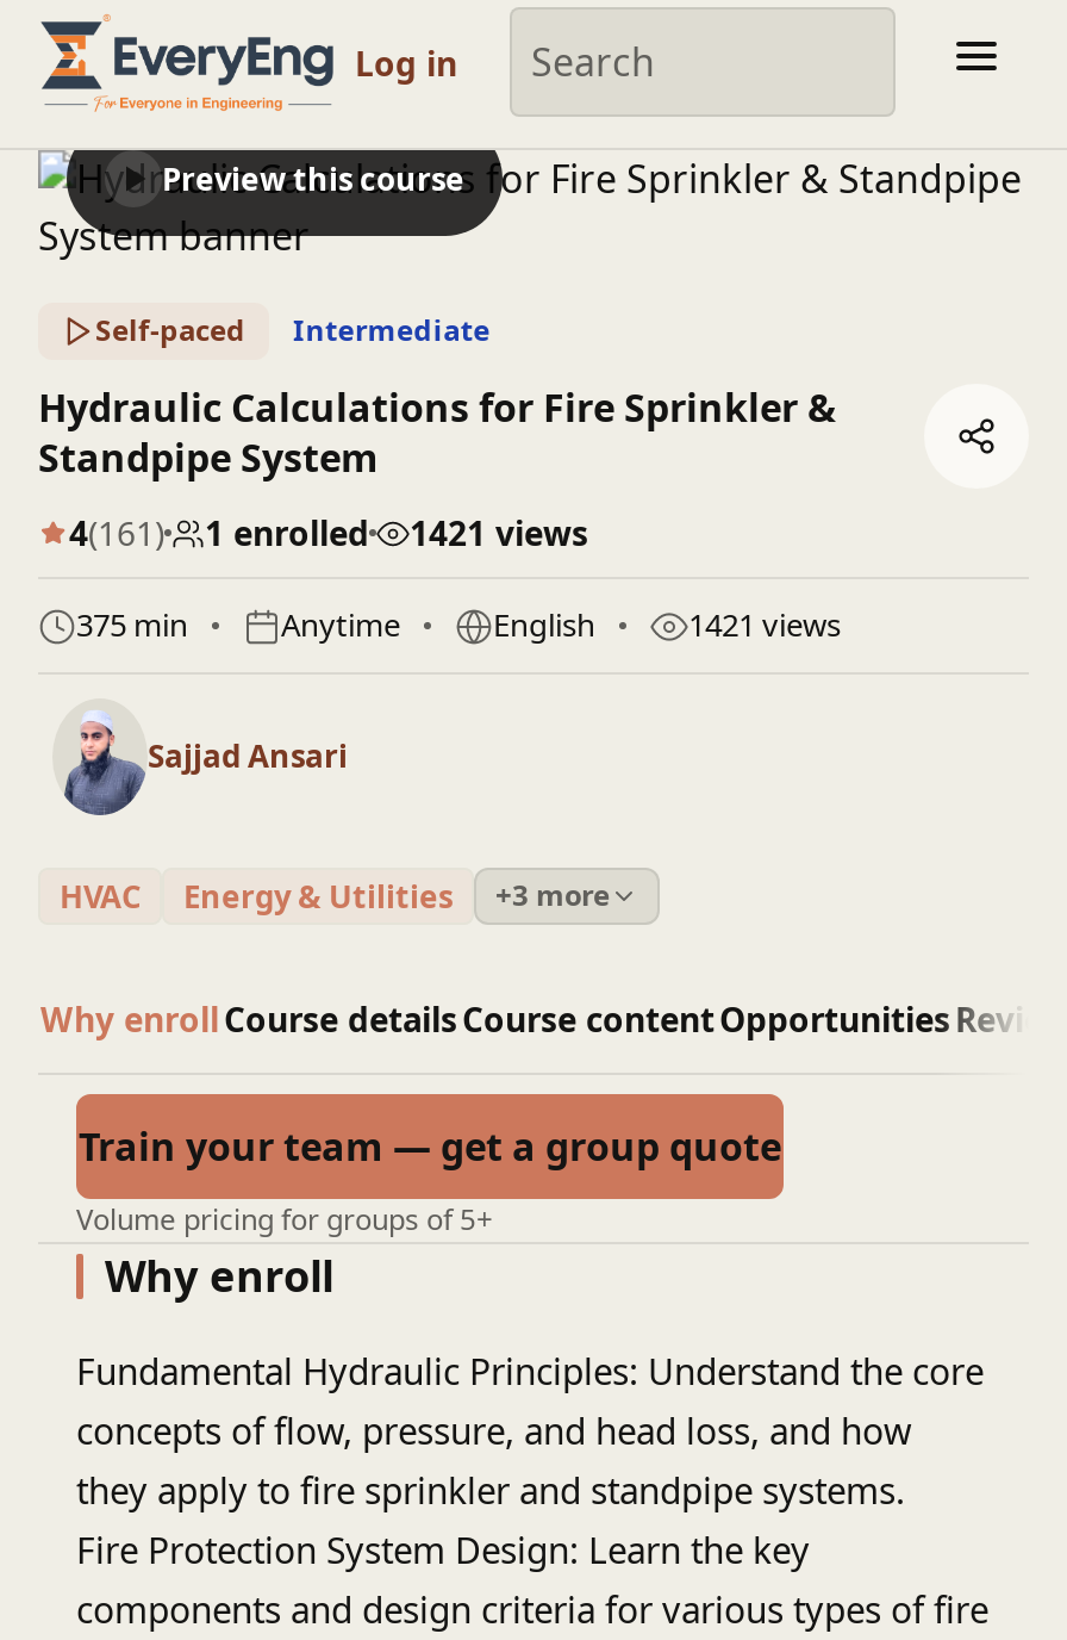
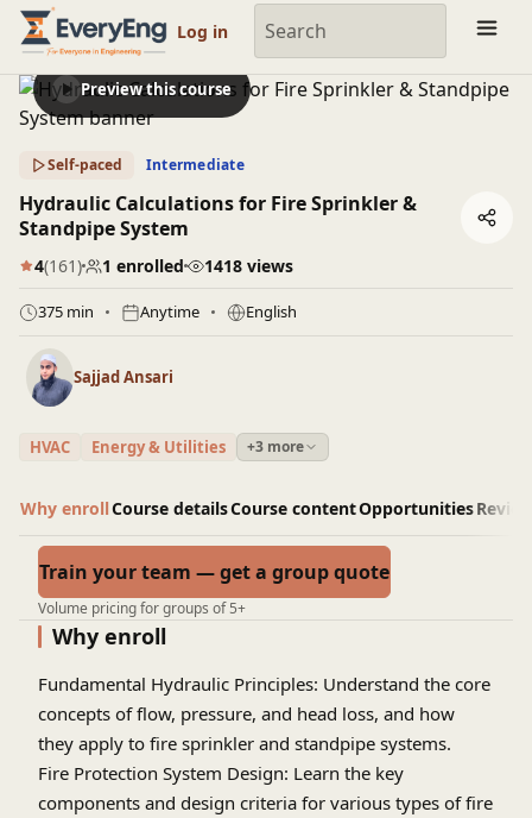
[69,510,588,555] 4(161) 1 enrolled 1421 views -> [34,254,293,277] 4(161) 1 enrolled 1418 views
[688,603,841,646] 1421 views -> none

